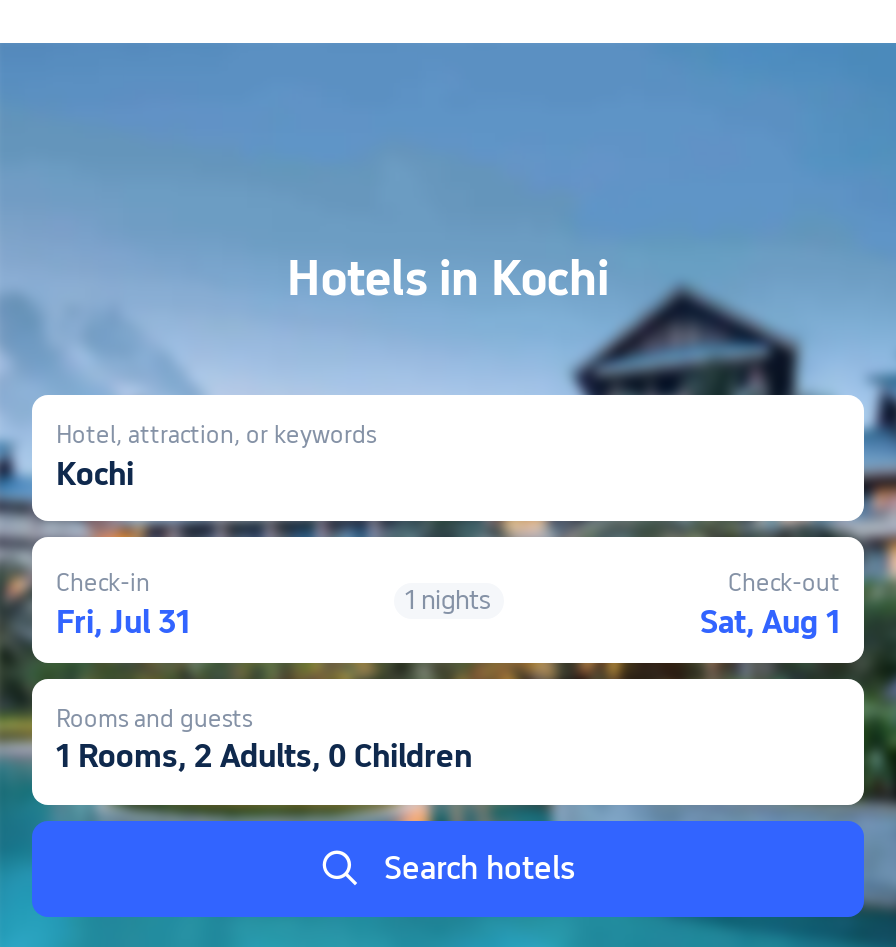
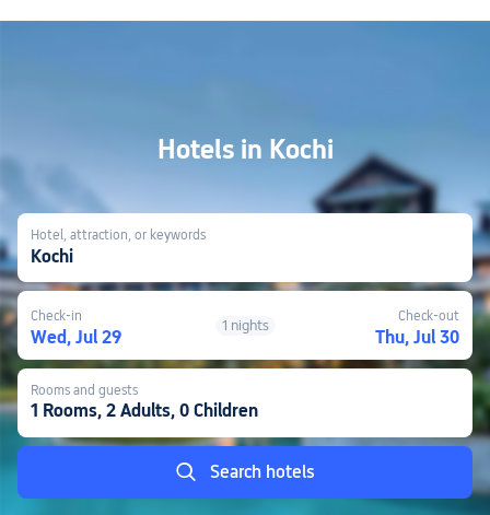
[56,602,190,640] Fri, Jul 31 -> [31,326,121,347] Wed, Jul 29
[700,602,840,640] Sat, Aug 1 -> [375,326,459,347] Thu, Jul 30

